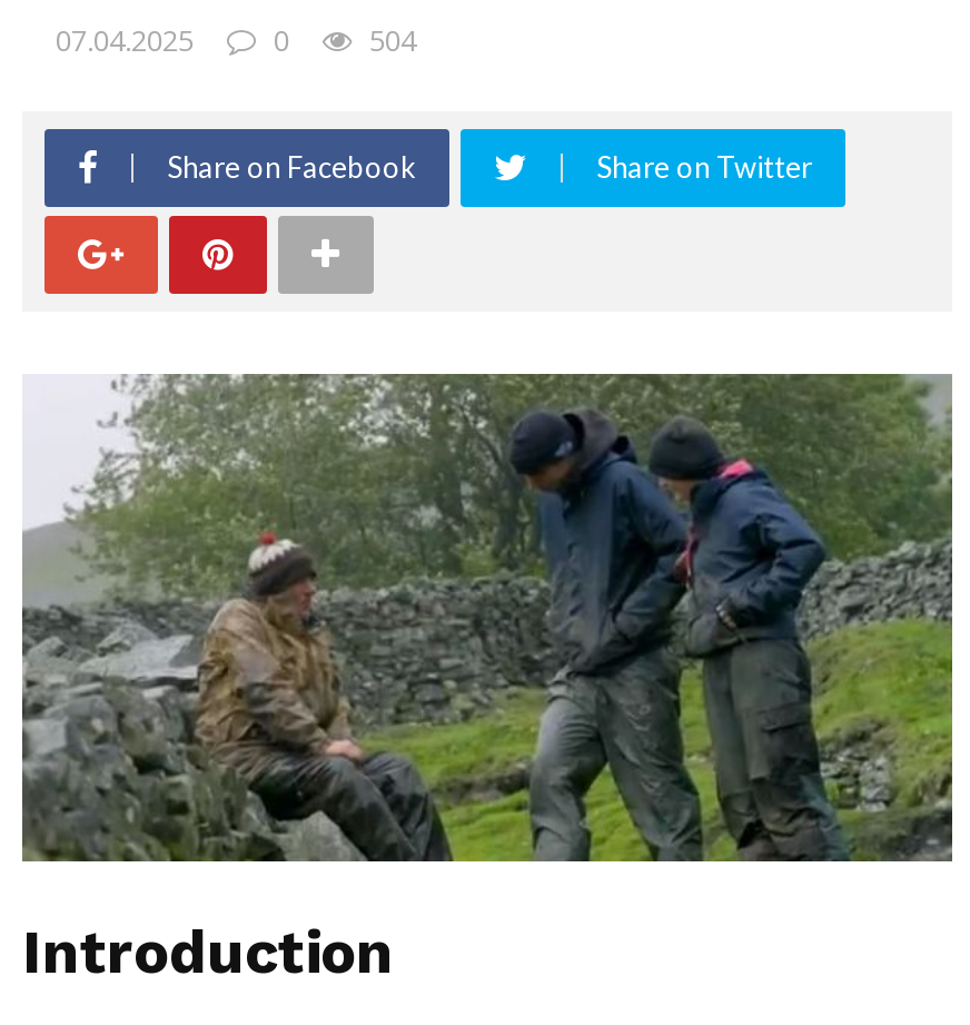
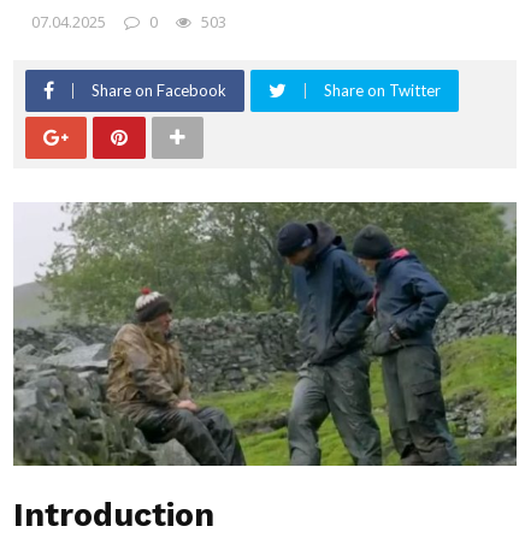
[56,20,416,60] 07.04.2025 0 504 -> [31,11,226,32] 07.04.2025 0 503

